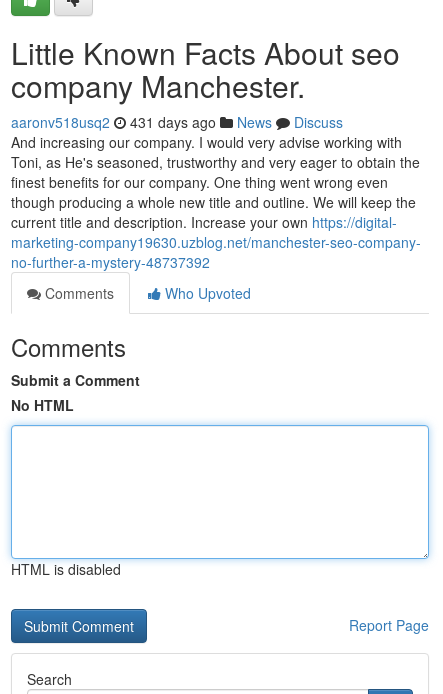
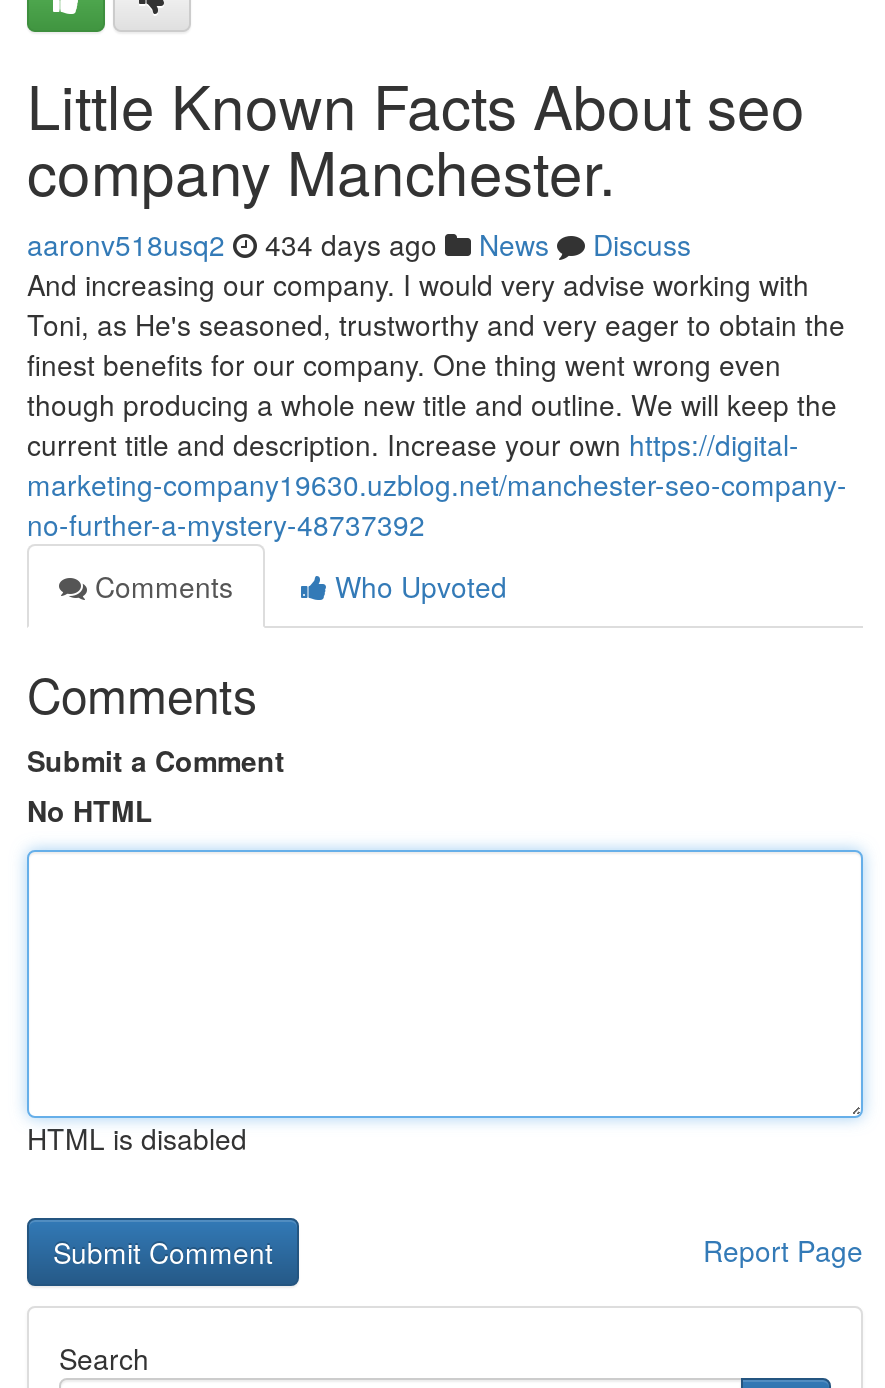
[11,112,343,132] aaronv518usq2 431 days ago News Discuss -> [27,224,691,264] aaronv518usq2 434 days ago News Discuss

